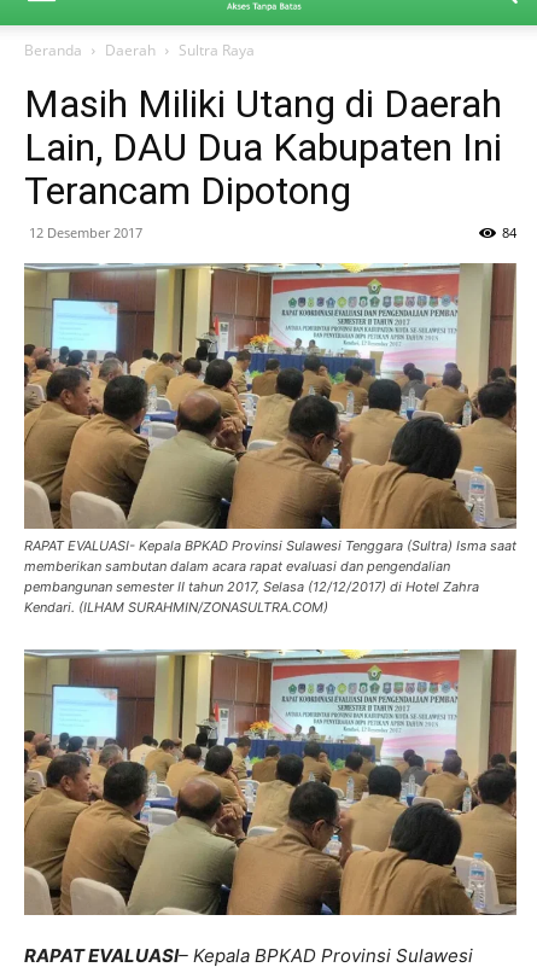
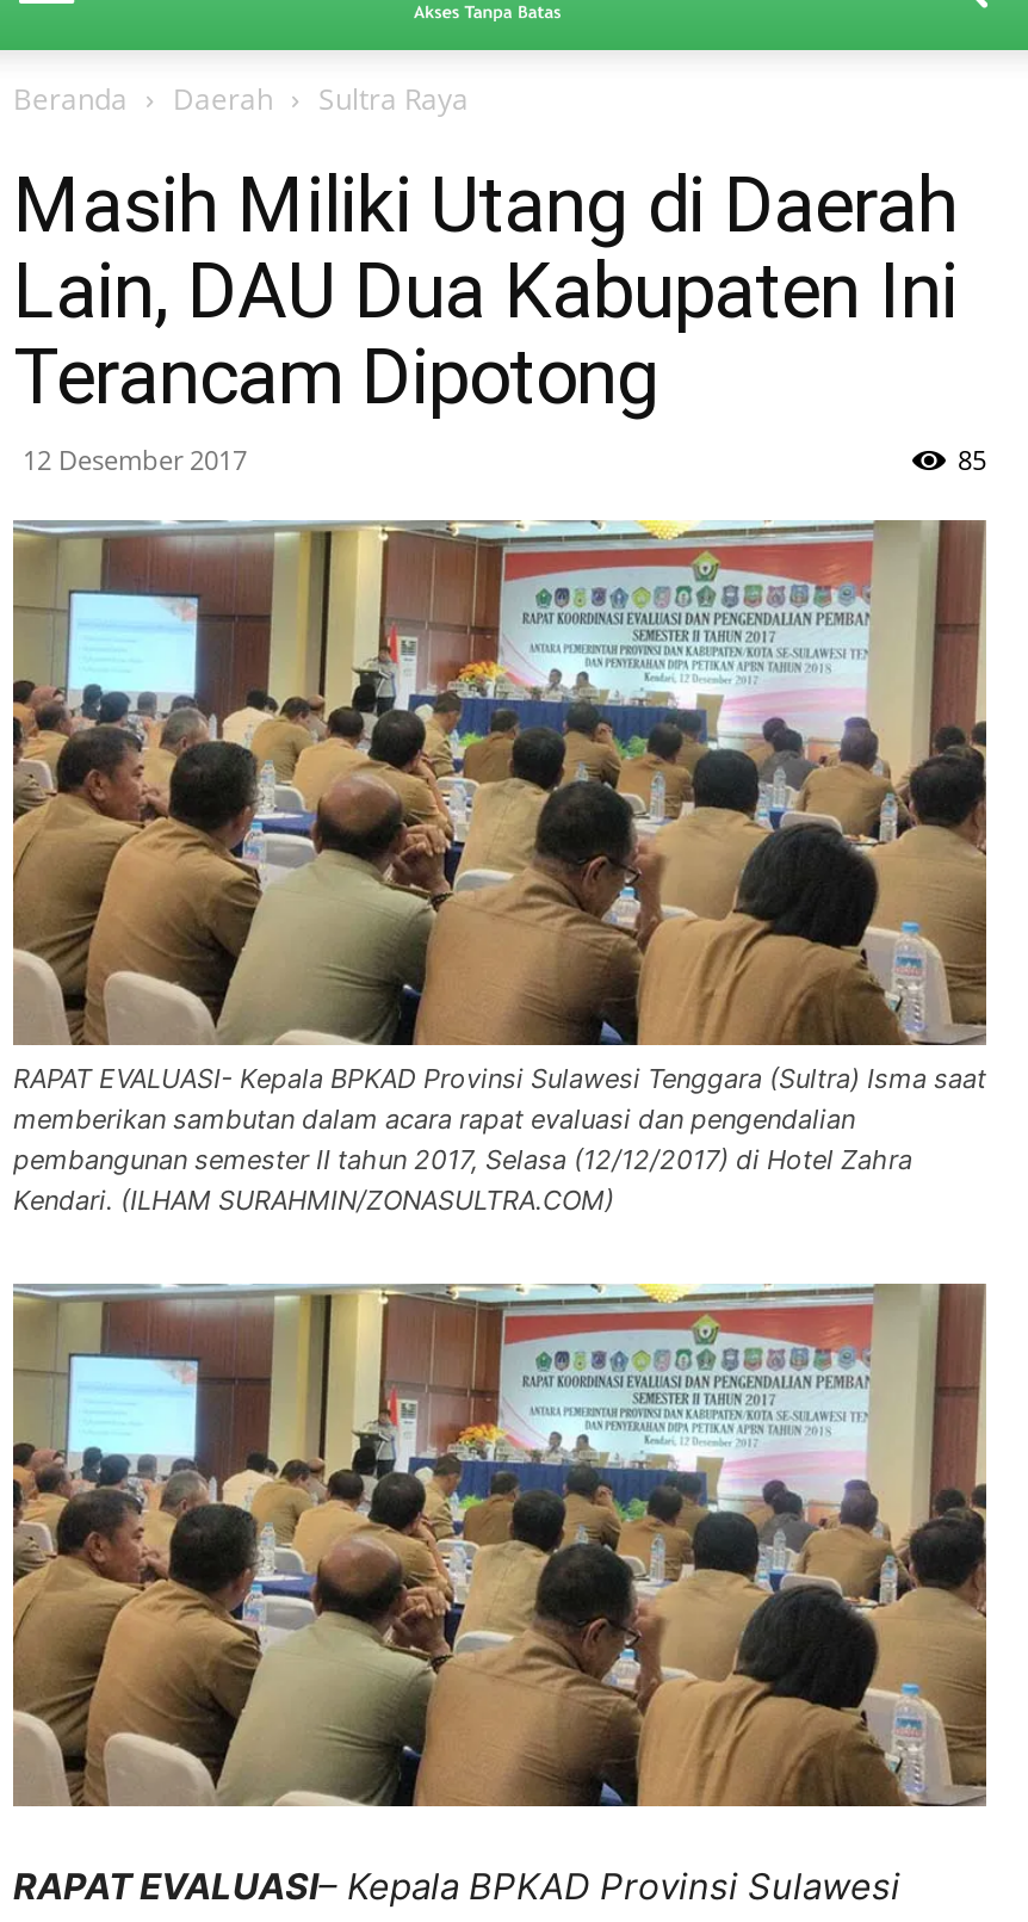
[502,223,516,241] 84 -> [958,441,986,477] 85

